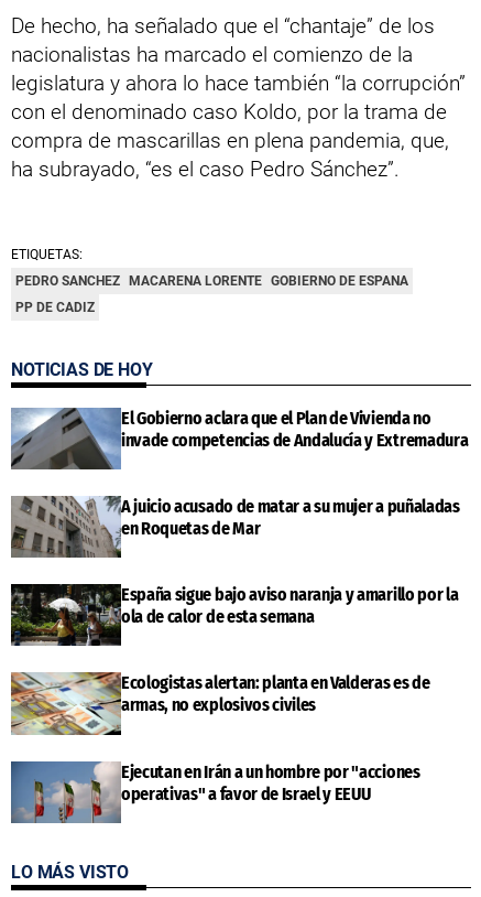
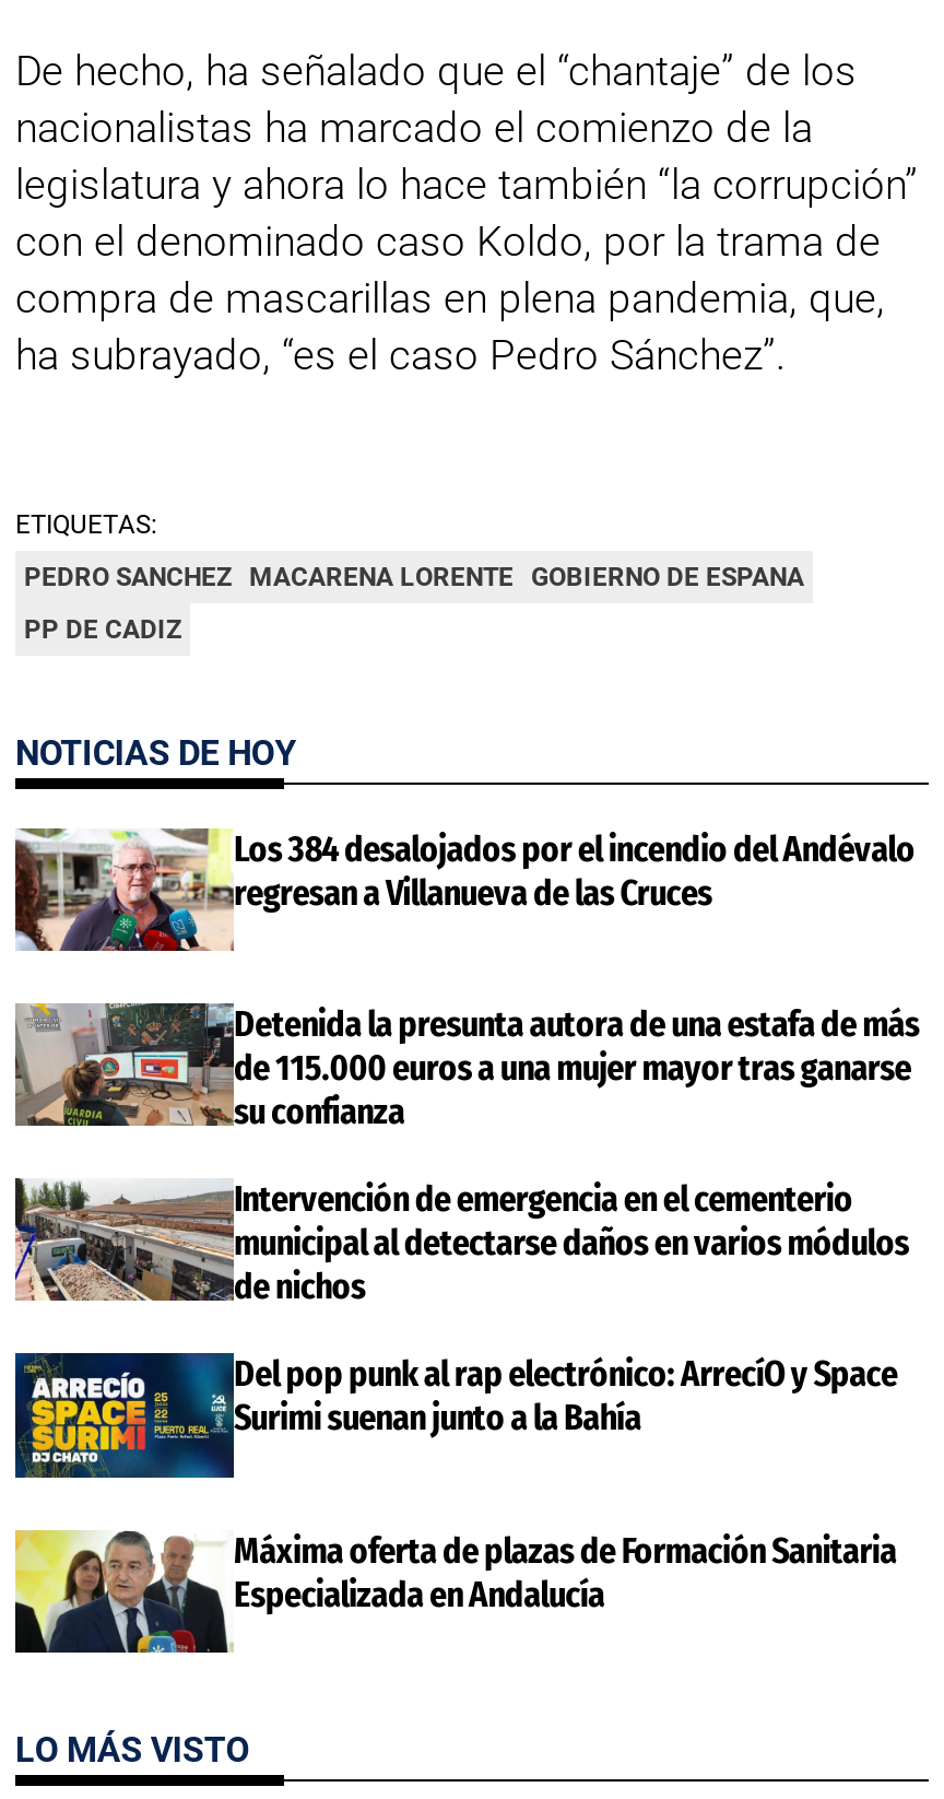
[10,407,468,471] [image] | El Gobierno aclara que el Plan de Vivienda no | invade competencias de Andalucía y Extremadura -> [13,826,915,953] [image] | Los 384 desalojados por el incendio del Andévalo | regresan a Villanueva de las Cruces
[11,496,460,559] [image] | A juicio acusado de matar a su mujer a puñaladas | en Roquetas de Mar -> [15,1001,919,1132] [image] | Detenida la presunta autora de una estafa de más | de 115.000 euros a una mujer mayor tras ganarse | su confianza
[10,583,458,647] [image] | España sigue bajo aviso naranja y amarillo por la | ola de calor de esta semana -> [13,1178,909,1307] [image] | Intervención de emergencia en el cementerio | municipal al detectarse daños en varios módulos | de nichos
[10,671,430,736] [image] | Ecologistas alertan: planta en Valderas es de | armas, no explosivos civiles -> [13,1351,897,1480] [image] | Del pop punk al rap electrónico: ArrecíO y Space | Surimi suenan junto a la Bahía
[10,760,420,824] [image] | Ejecutan en Irán a un hombre por "acciones | operativas" a favor de Israel y EEUU -> [13,1528,897,1655] [image] | Máxima oferta de plazas de Formación Sanitaria | Especializada en Andalucía

